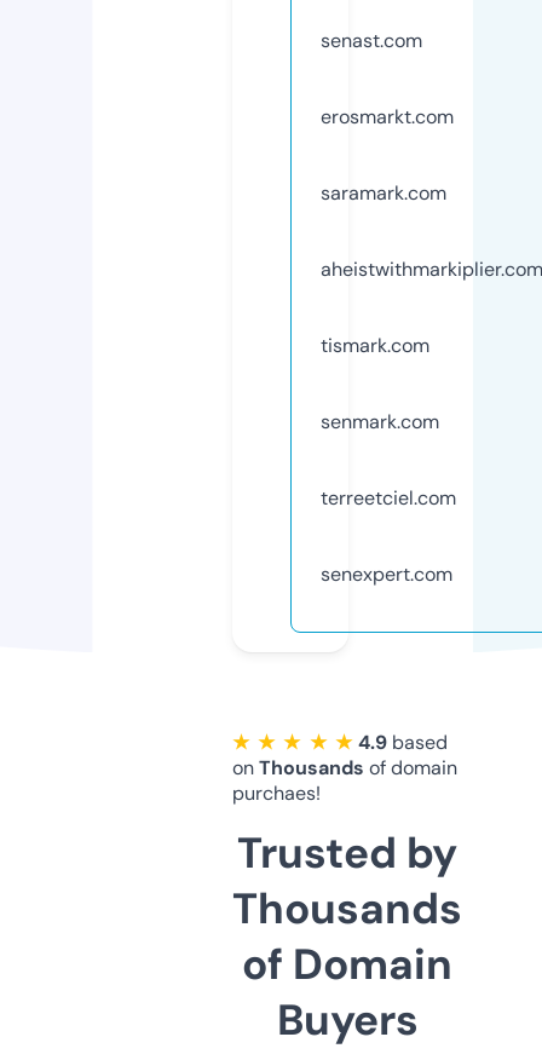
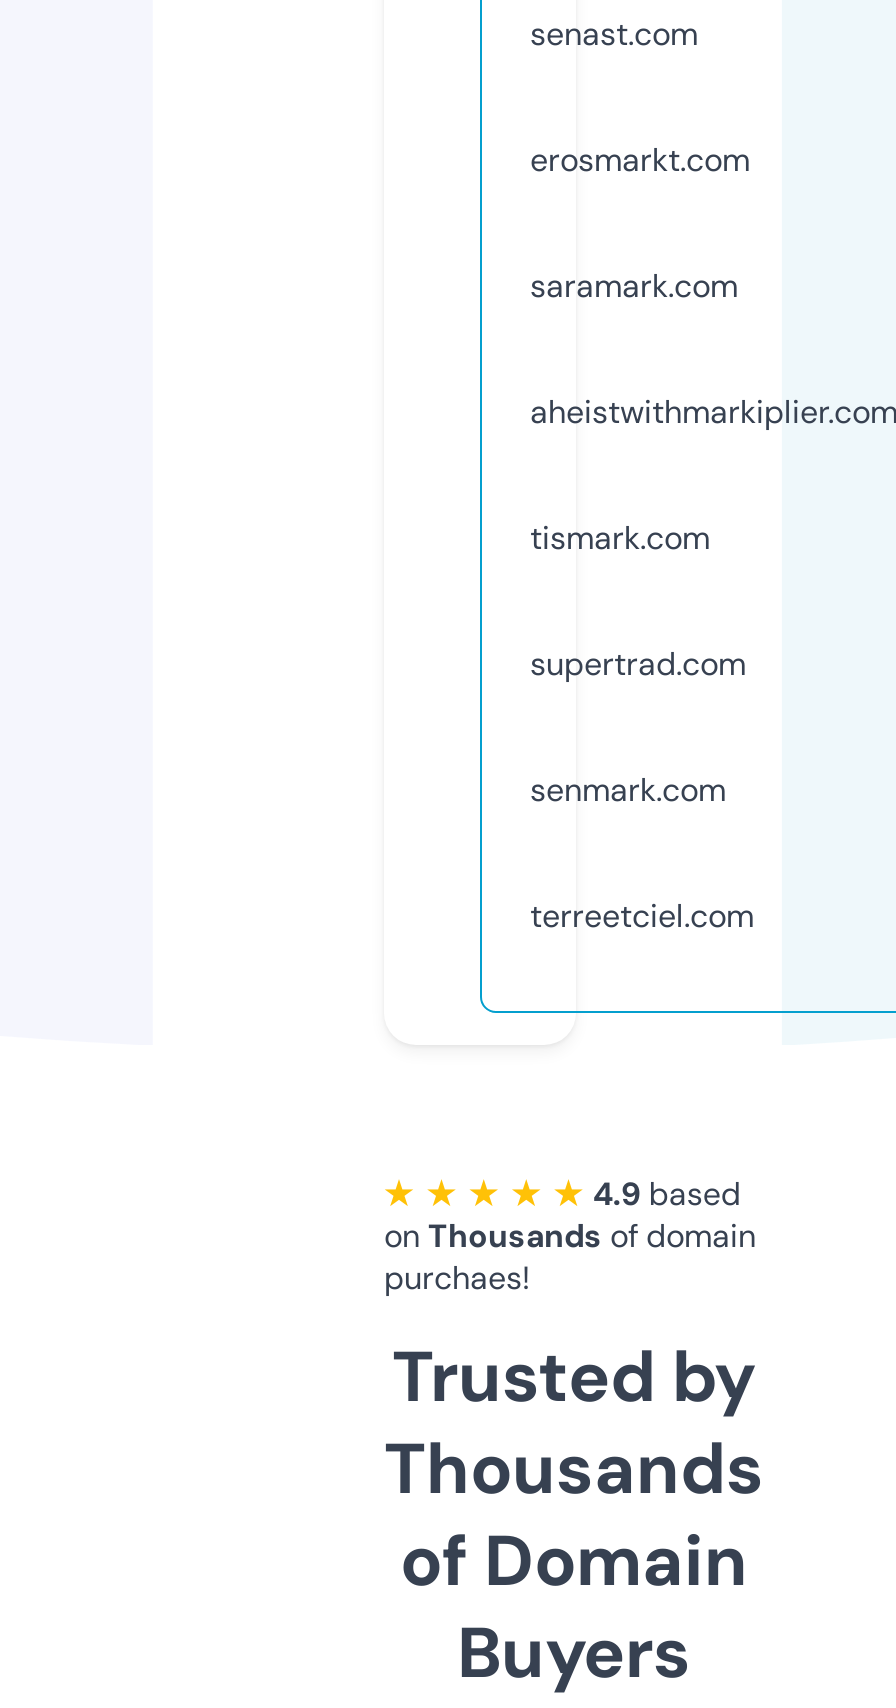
none -> [530,643,746,685] supertrad.com
moved [321,409,456,510] -> [530,769,754,937]: senmark.com | terreetciel.com
[321,561,452,587] senexpert.com -> none

